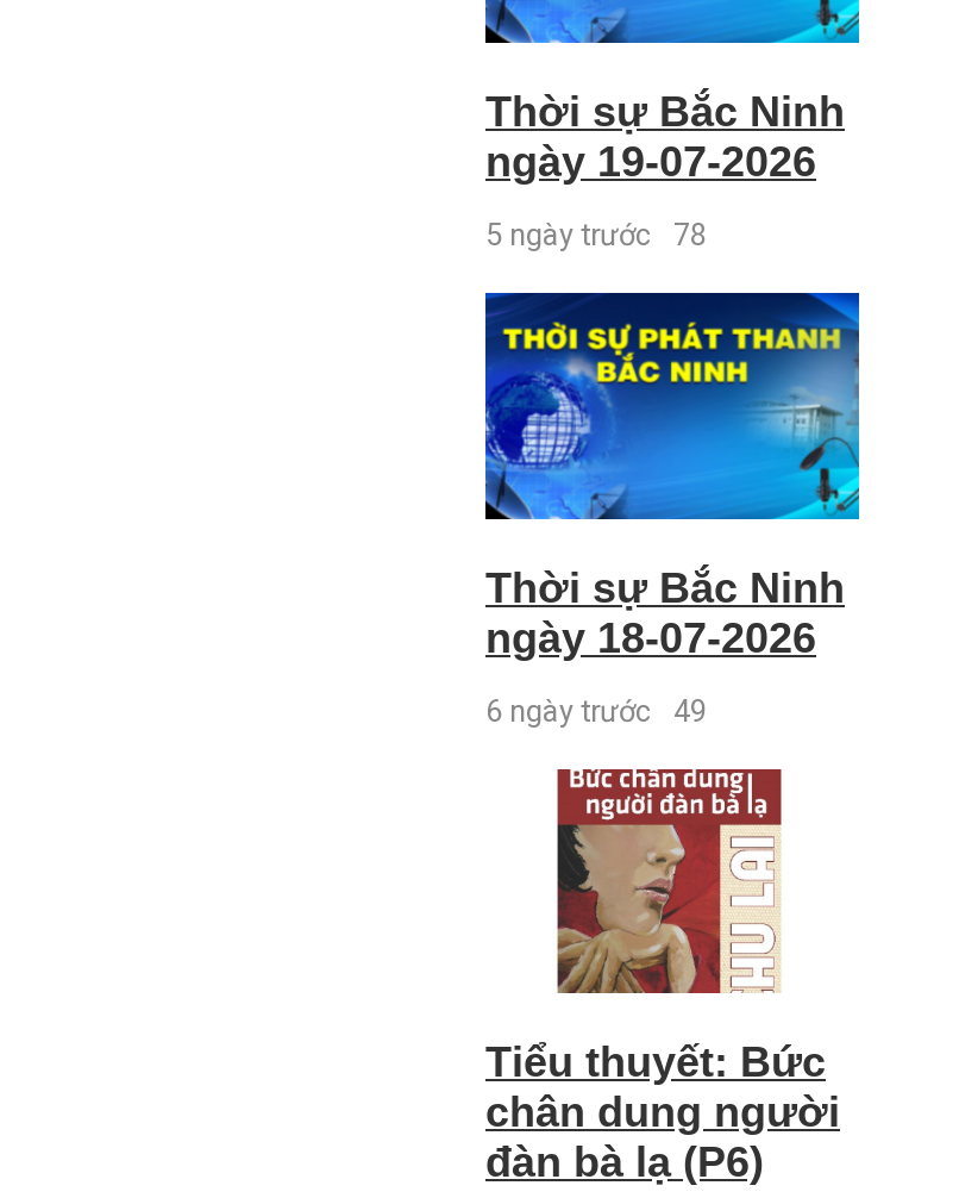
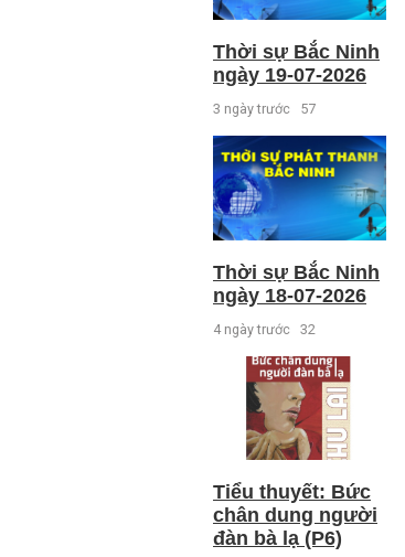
[485,217,707,252] 5 ngày trước 78 -> [213,100,316,117] 3 ngày trước 57
[485,692,707,728] 6 ngày trước 49 -> [213,320,316,337] 4 ngày trước 32

